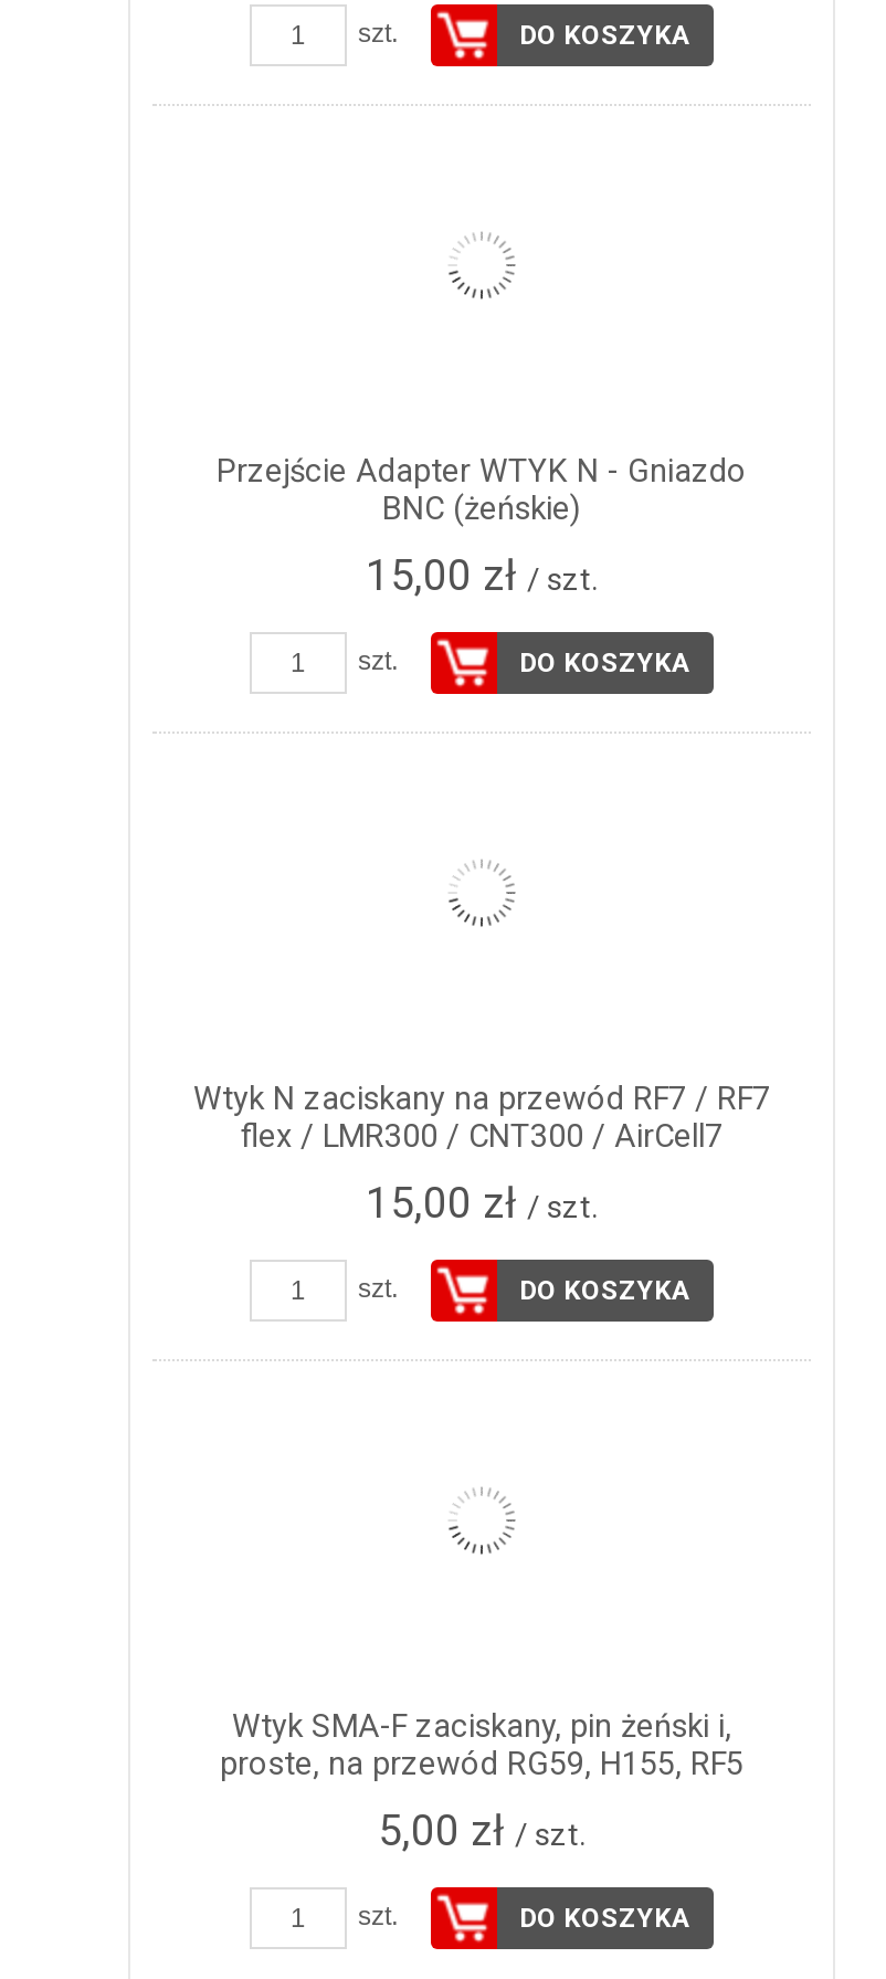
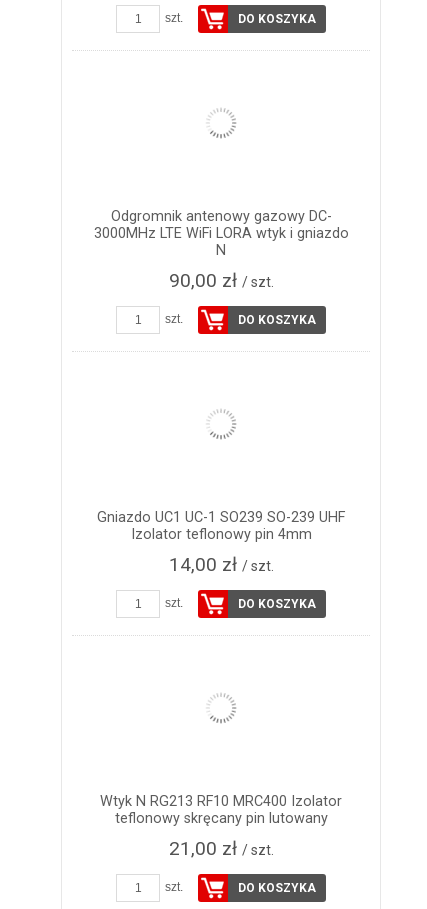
[217,452,747,600] Przejście Adapter WTYK N - Gniazdo | BNC (żeńskie) | 15,00 zł / szt. -> [93,208,348,292] Odgromnik antenowy gazowy DC- | 3000MHz LTE WiFi LORA wtyk i gniazdo | N | 90,00 zł / szt.
[193,1080,770,1228] Wtyk N zaciskany na przewód RF7 / RF7 | flex / LMR300 / CNT300 / AirCell7 | 15,00 zł / szt. -> [97,509,345,576] Gniazdo UC1 UC-1 SO239 SO-239 UHF | Izolator teflonowy pin 4mm | 14,00 zł / szt.
[220,1708,743,1856] Wtyk SMA-F zaciskany, pin żeński i, | proste, na przewód RG59, H155, RF5 | 5,00 zł / szt. -> [100,793,342,860] Wtyk N RG213 RF10 MRC400 Izolator | teflonowy skręcany pin lutowany | 21,00 zł / szt.

